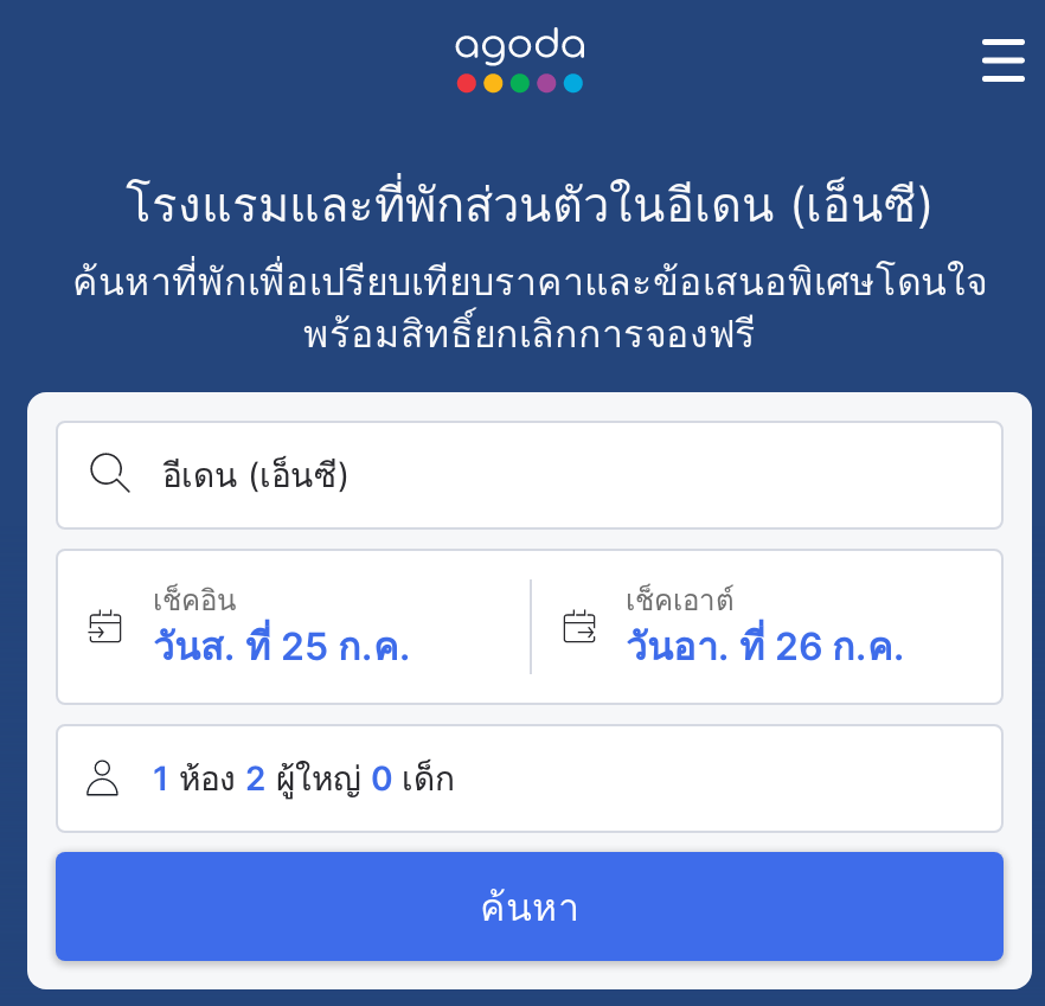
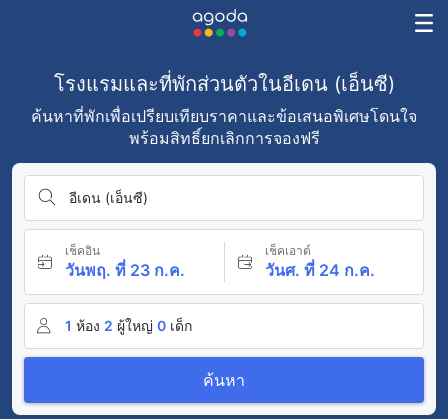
[153,622,411,669] วันส. ที่ 25 ก.ค. -> [65,260,185,280] วันพฤ. ที่ 23 ก.ค.
[626,622,905,669] วันอา. ที่ 26 ก.ค. -> [264,260,374,280] วันศ. ที่ 24 ก.ค.

